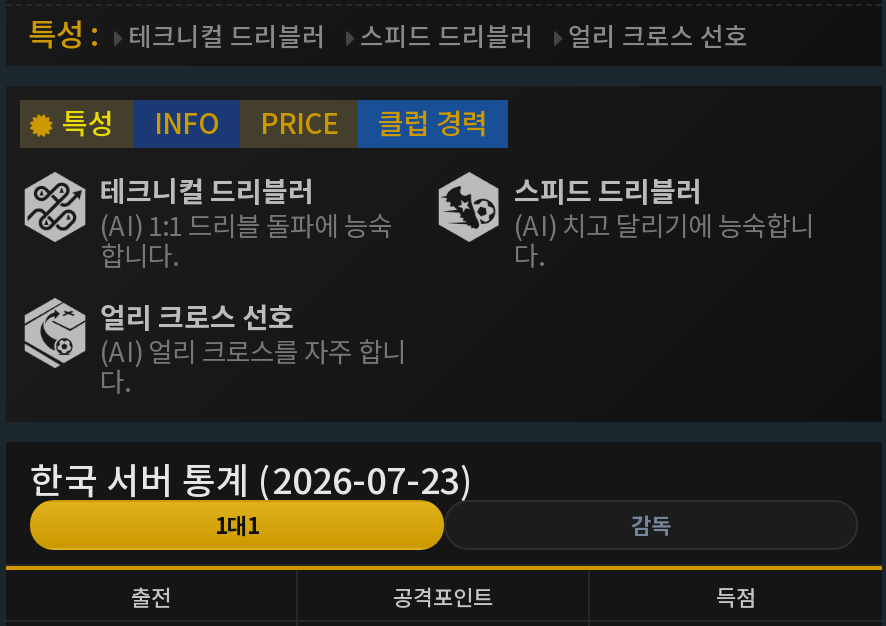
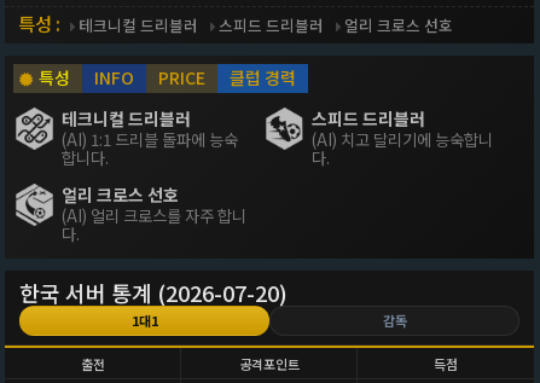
[30,453,474,505] 한국 서버 통계 (2026-07-23) -> [19,277,288,309] 한국 서버 통계 (2026-07-20)

